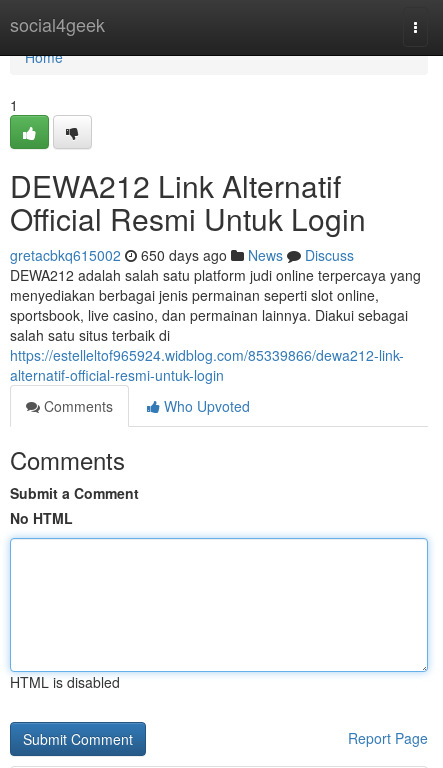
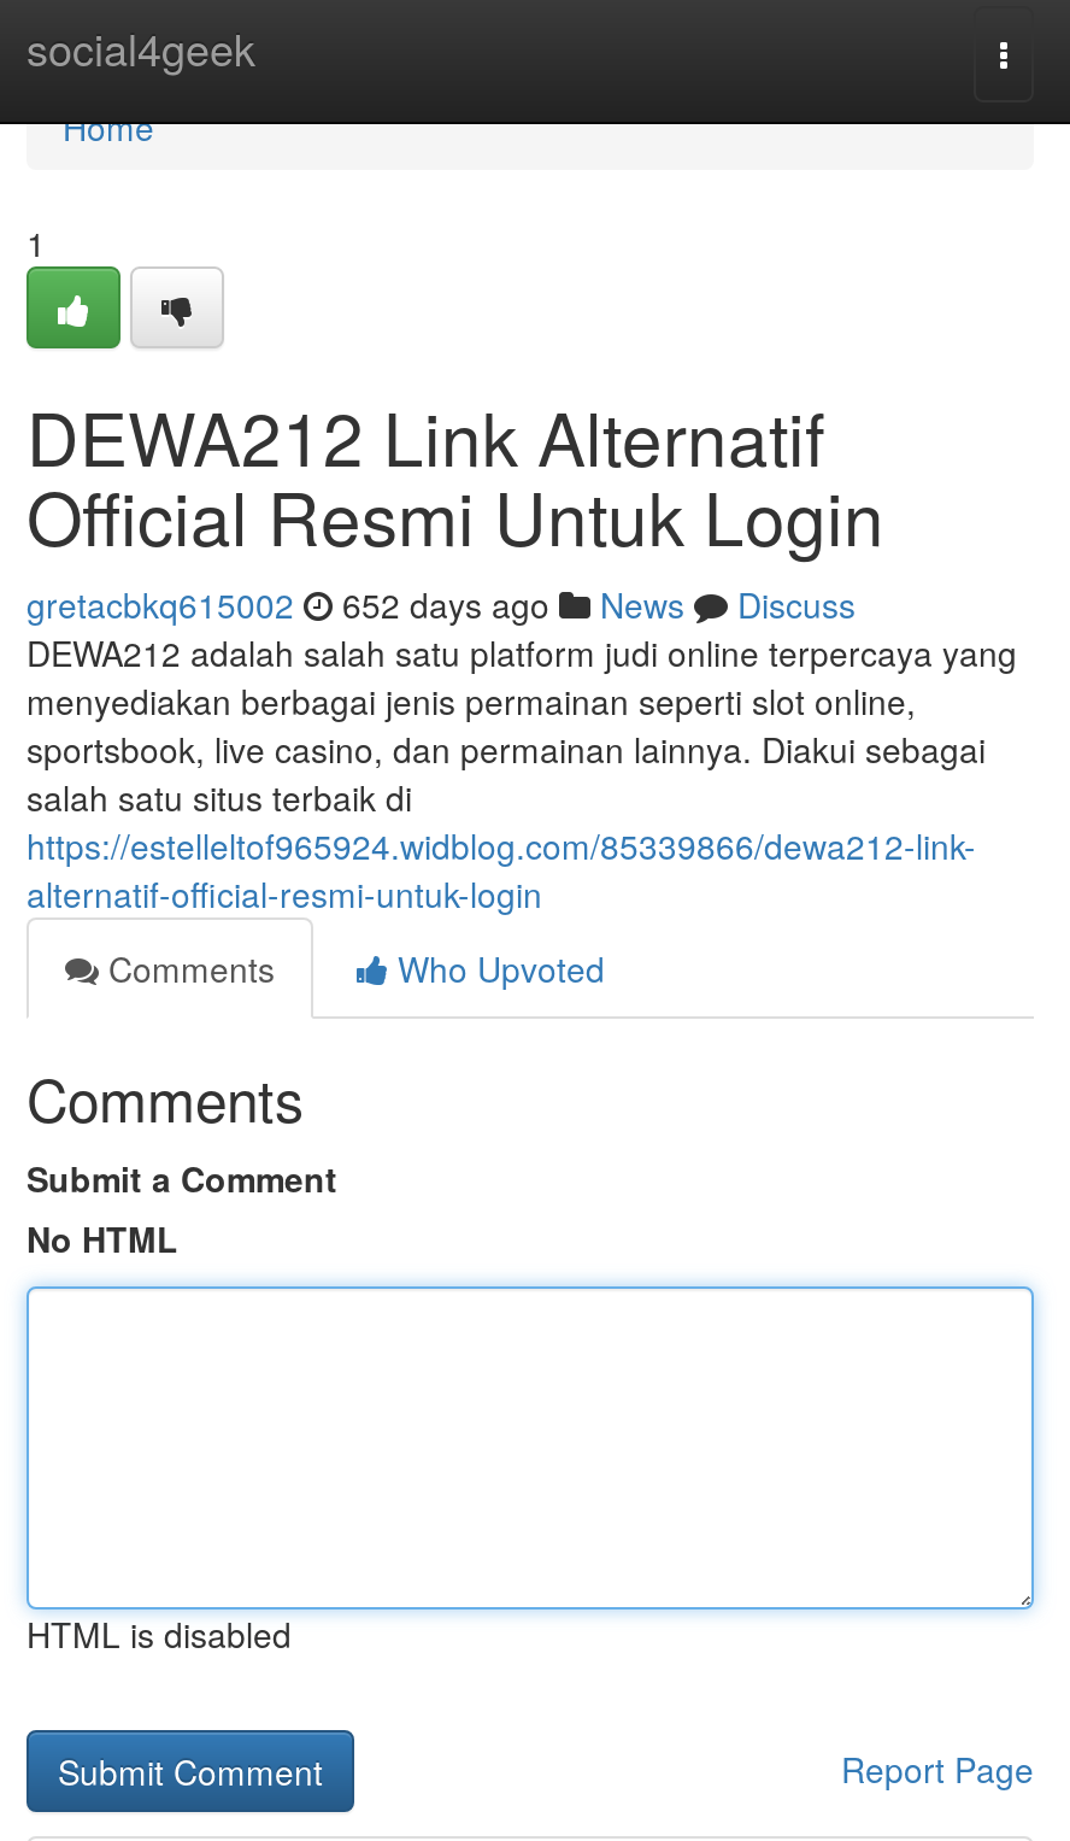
[10,245,354,265] gretacbkq615002 650 days ago News Discuss -> [27,580,856,628] gretacbkq615002 652 days ago News Discuss

